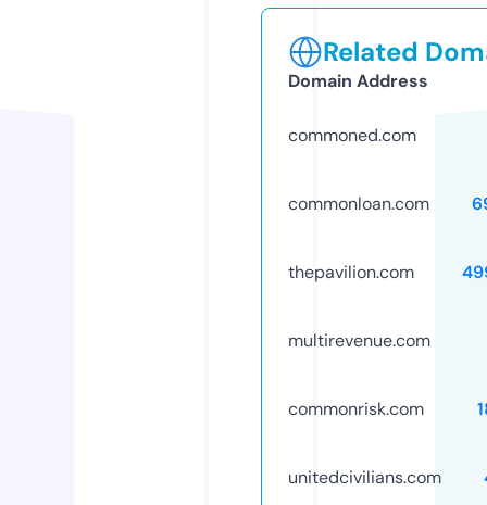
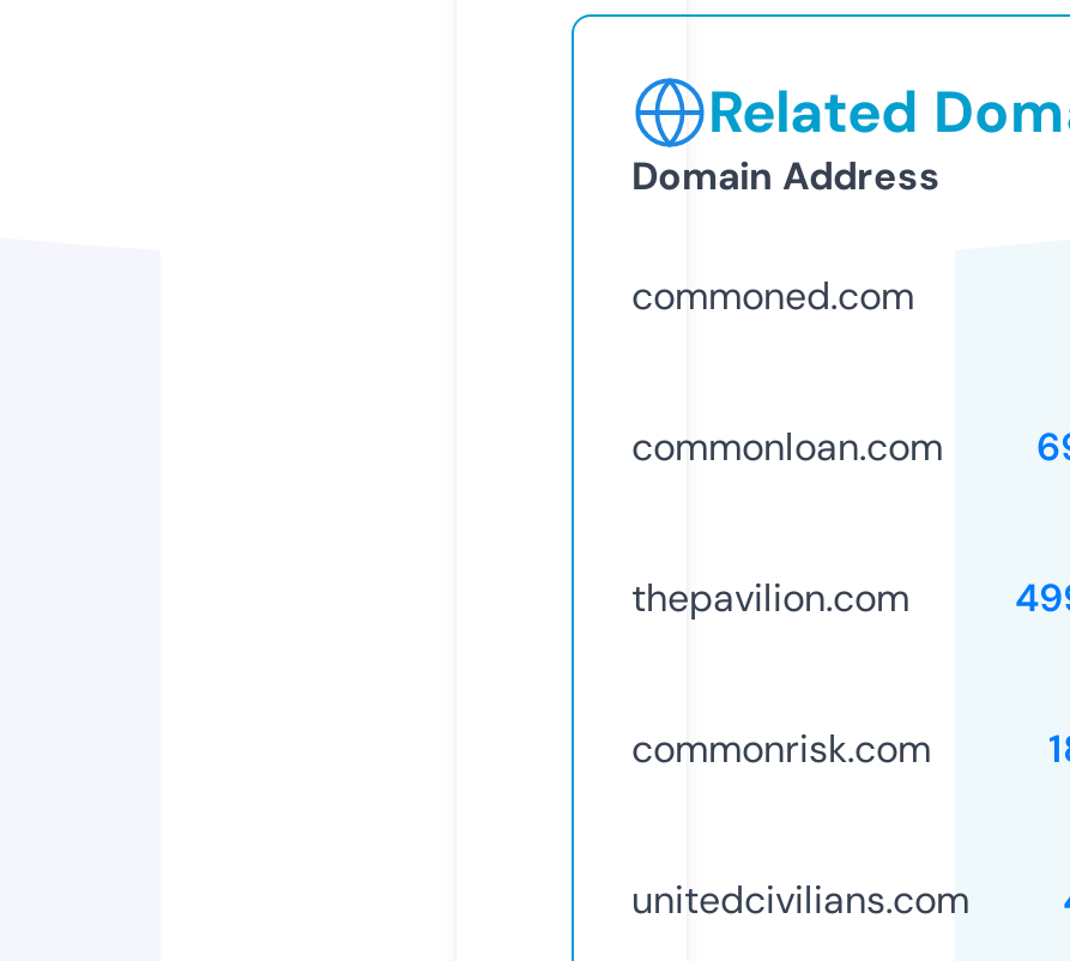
[288,329,430,352] multirevenue.com -> none

